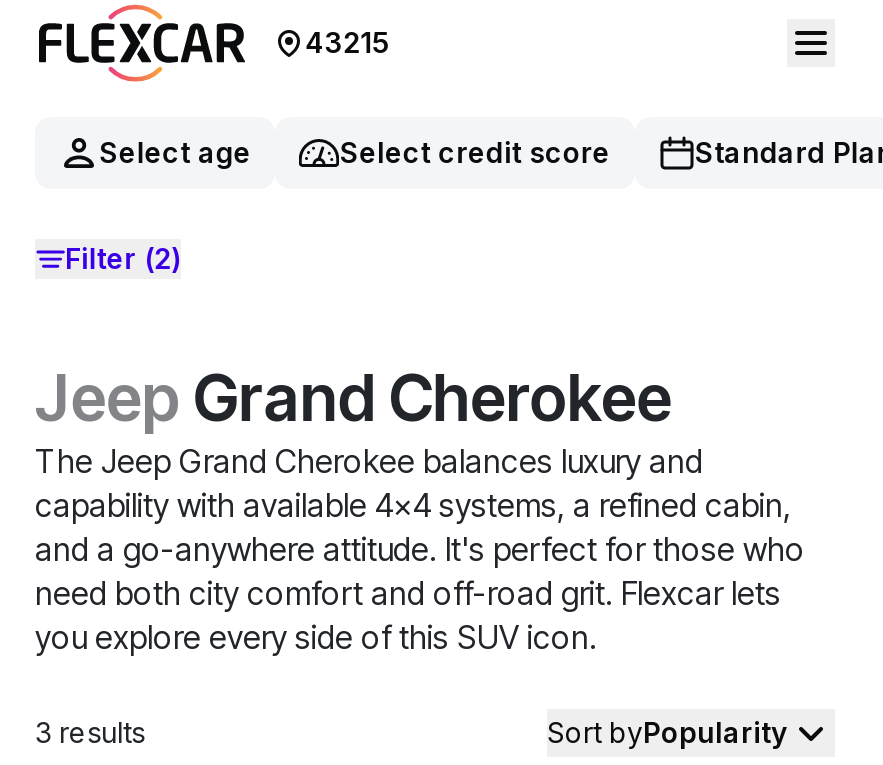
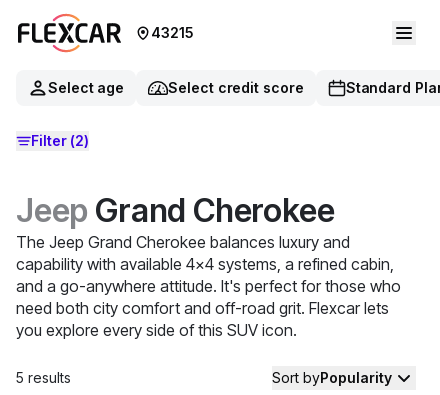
[35,714,145,748] 3 results -> [16,368,71,385] 5 results

